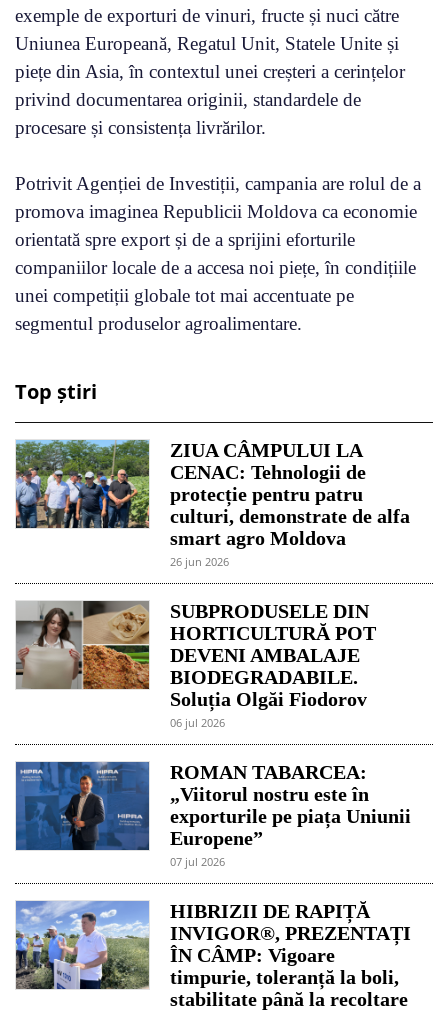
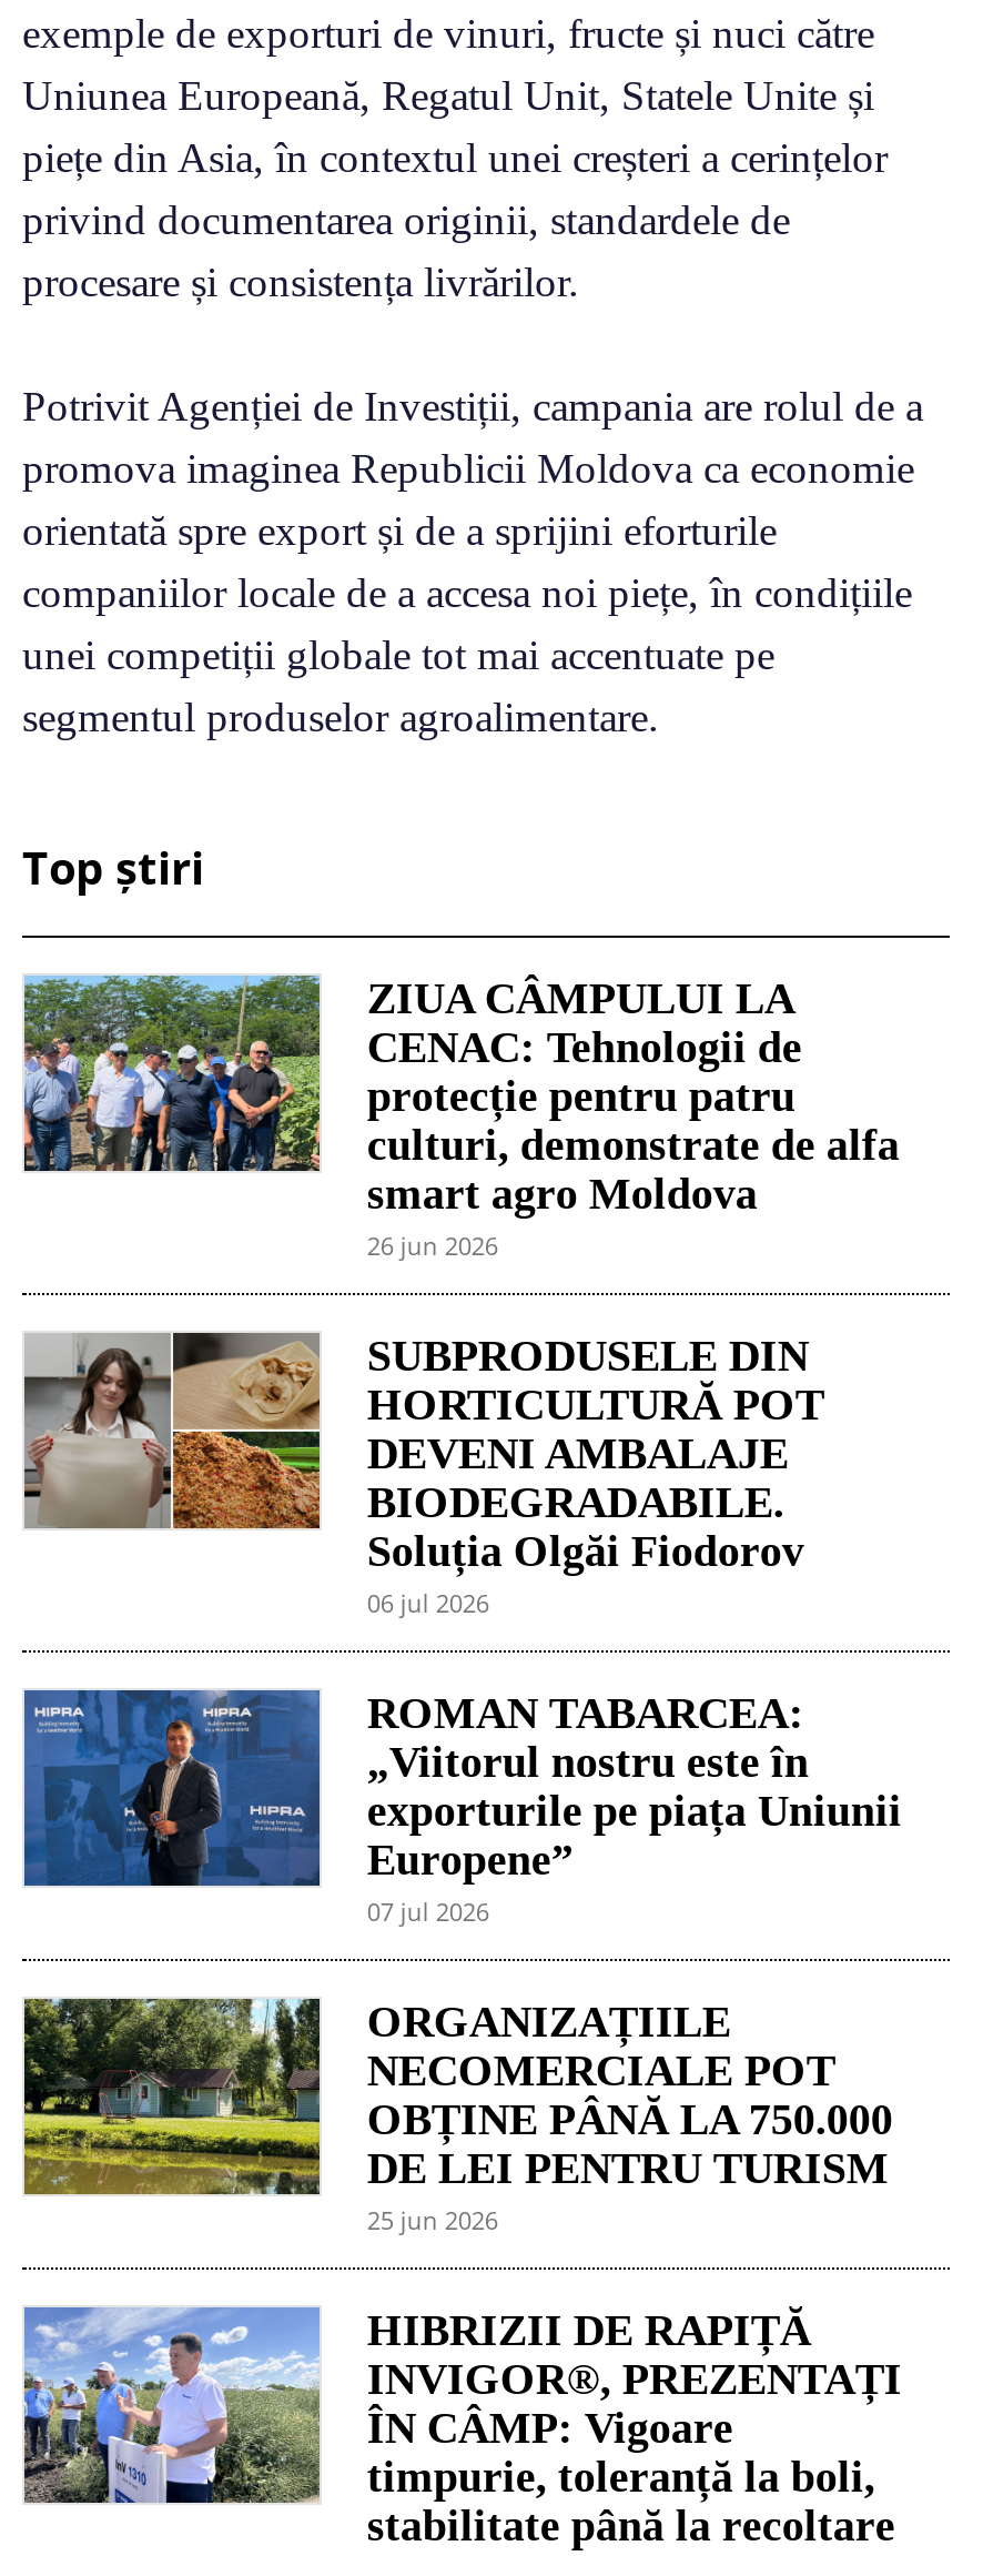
none -> [22,1996,893,2236] [image] | ORGANIZAȚIILE | NECOMERCIALE POT | OBȚINE PÂNĂ LA 750.000 | DE LEI PENTRU TURISM | 25 jun 2026

